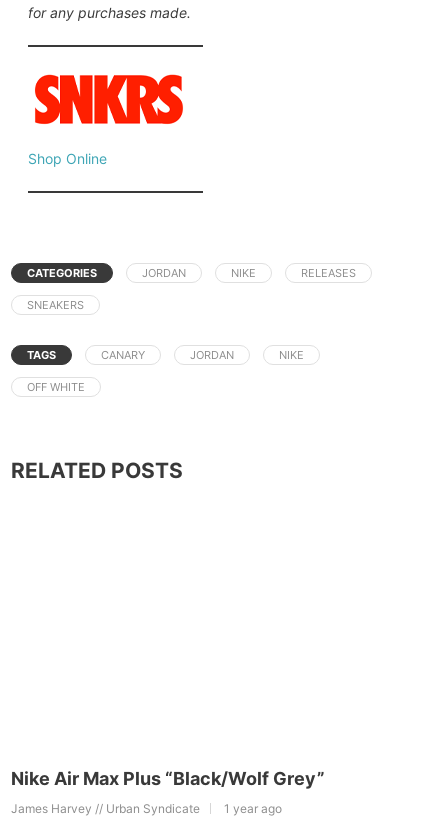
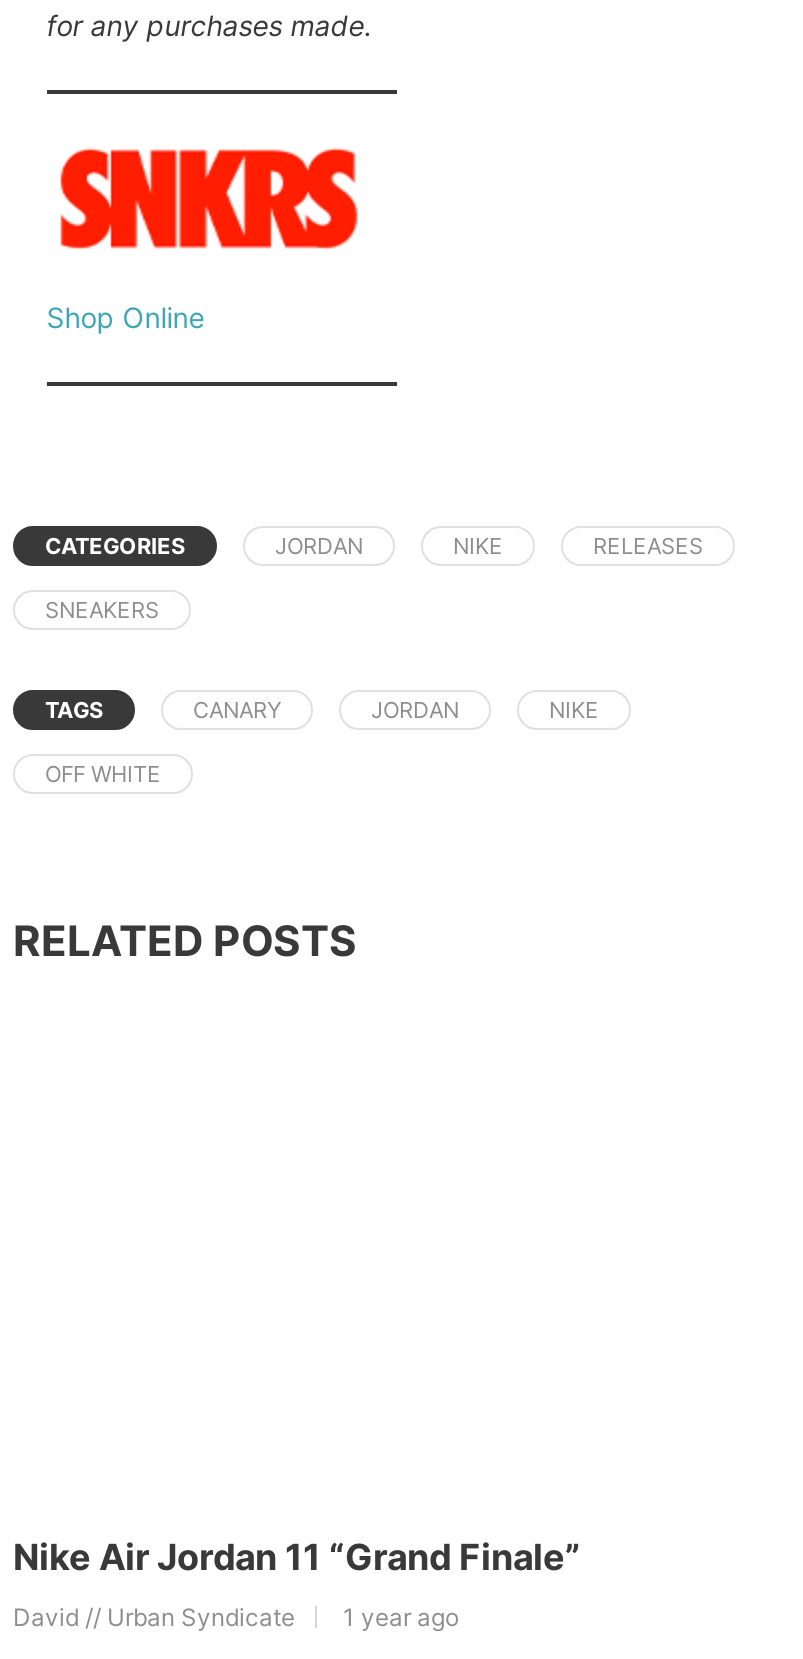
[11,768,325,789] Nike Air Max Plus “Black/Wolf Grey” -> [13,1535,581,1577] Nike Air Jordan 11 “Grand Finale”
[11,801,200,816] James Harvey // Urban Syndicate -> [13,1601,295,1631] David // Urban Syndicate

